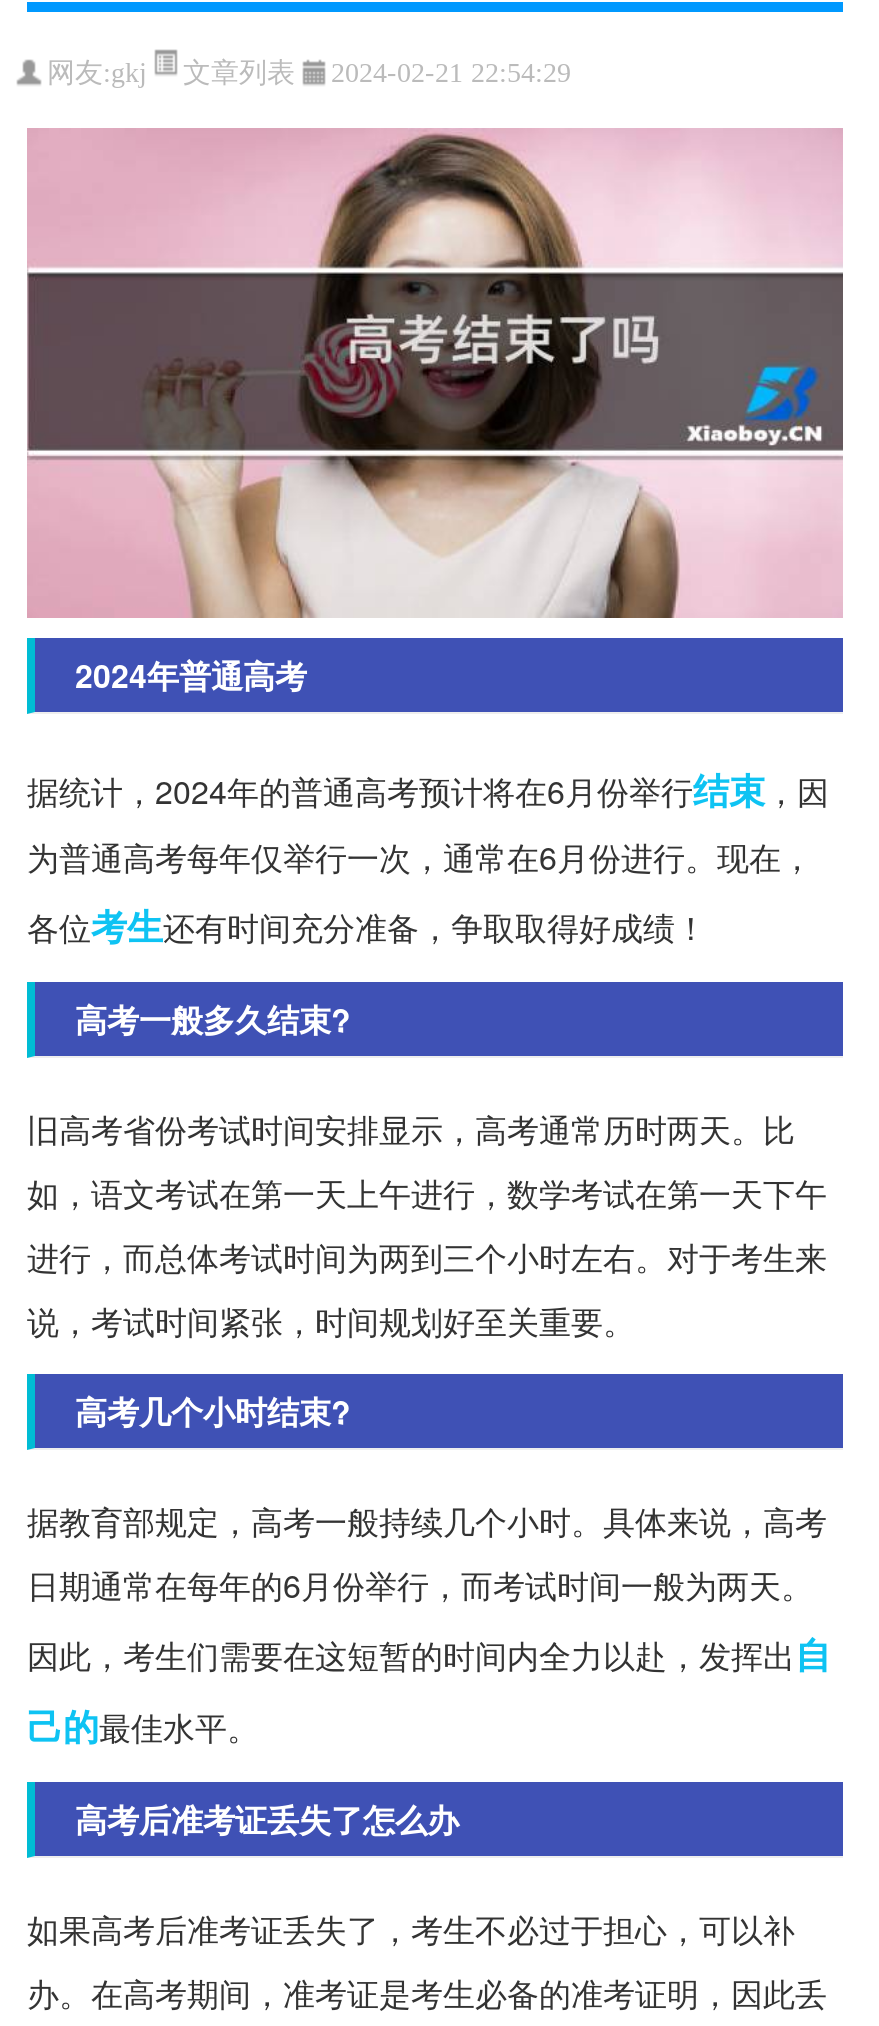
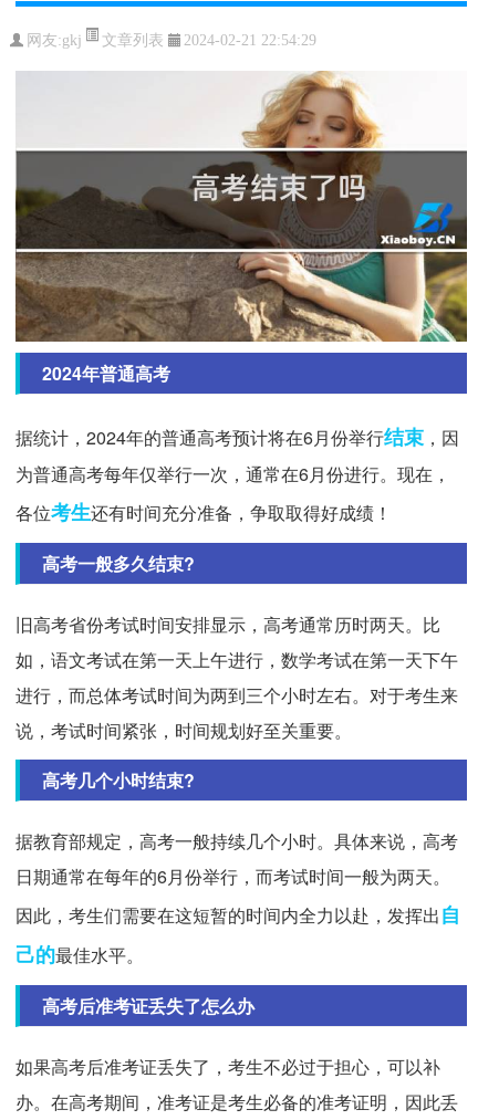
[27,128,843,620] [image] -> [14,71,468,343] [image]

